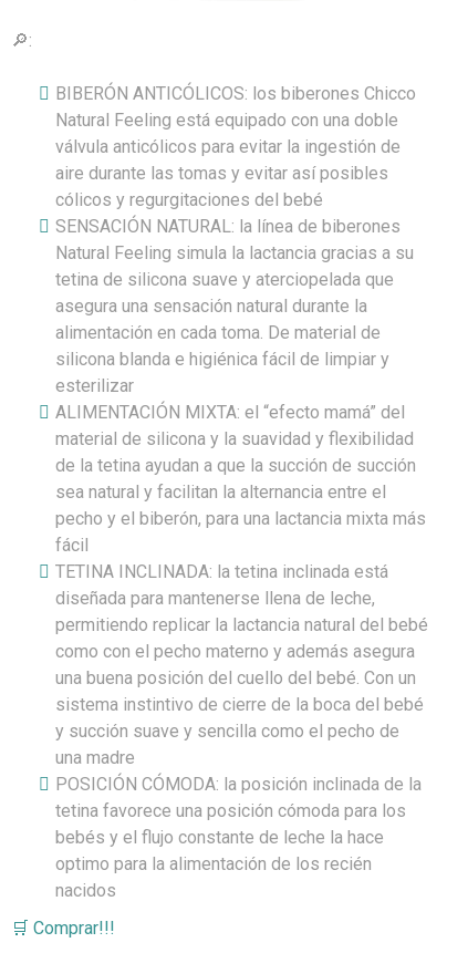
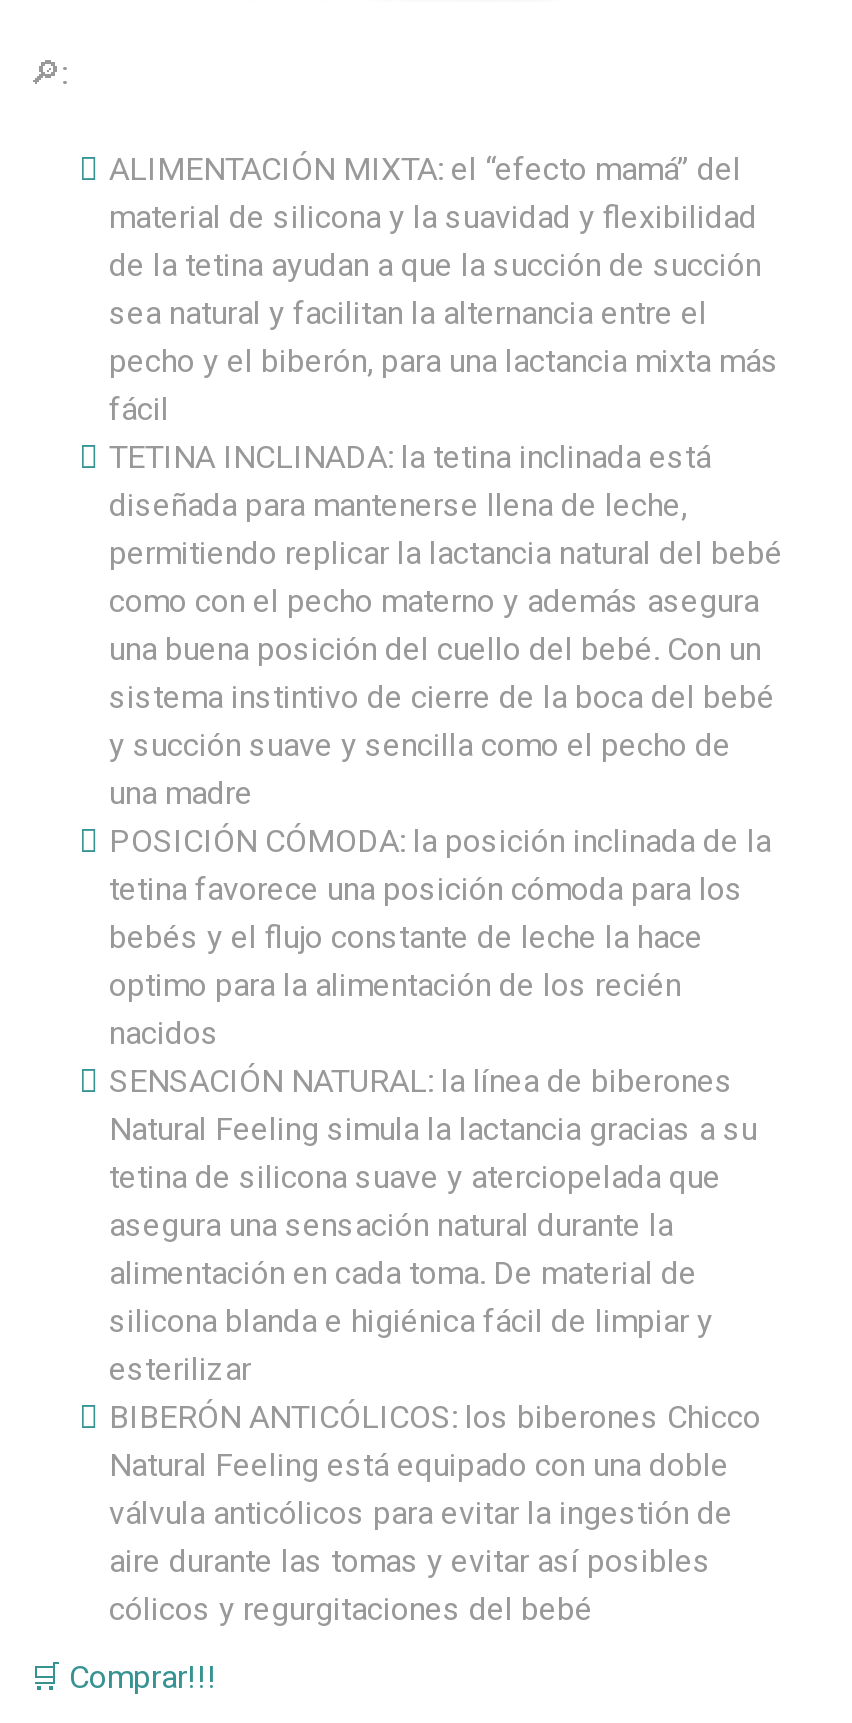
moved [55,83,416,396] -> [109,1062,761,1628]: BIBERÓN ANTICÓLICOS: los biberones Chicco | Natural Feeling está equipado con una doble | válvula anticólicos para evitar la ingestión de | ... | silicona blanda e higiénica fácil de limpiar y | esterilizar
moved [55,402,428,901] -> [109,150,783,1052]: ALIMENTACIÓN MIXTA: el “efecto mamá” del | material de silicona y la suavidad y flexibilidad | de la tetina ayudan a que la succión de succión | ... | optimo para la alimentación de los recién | nacidos

